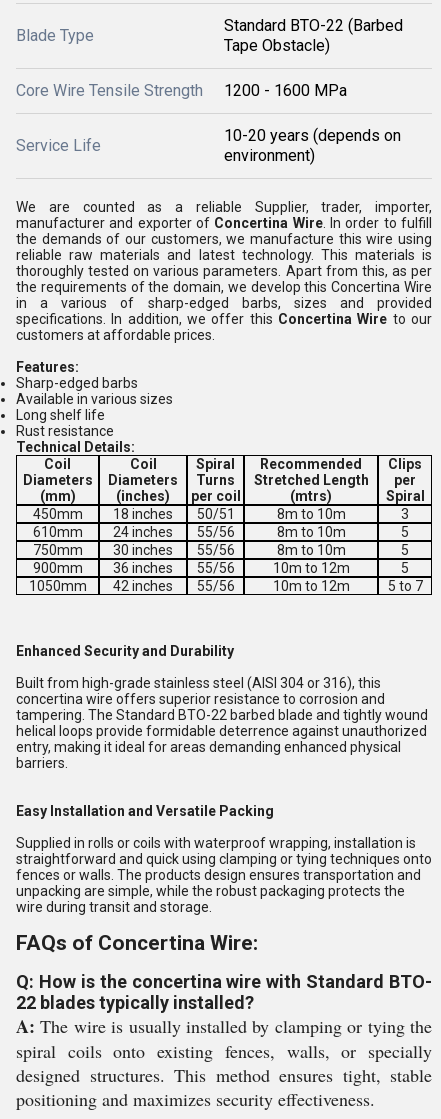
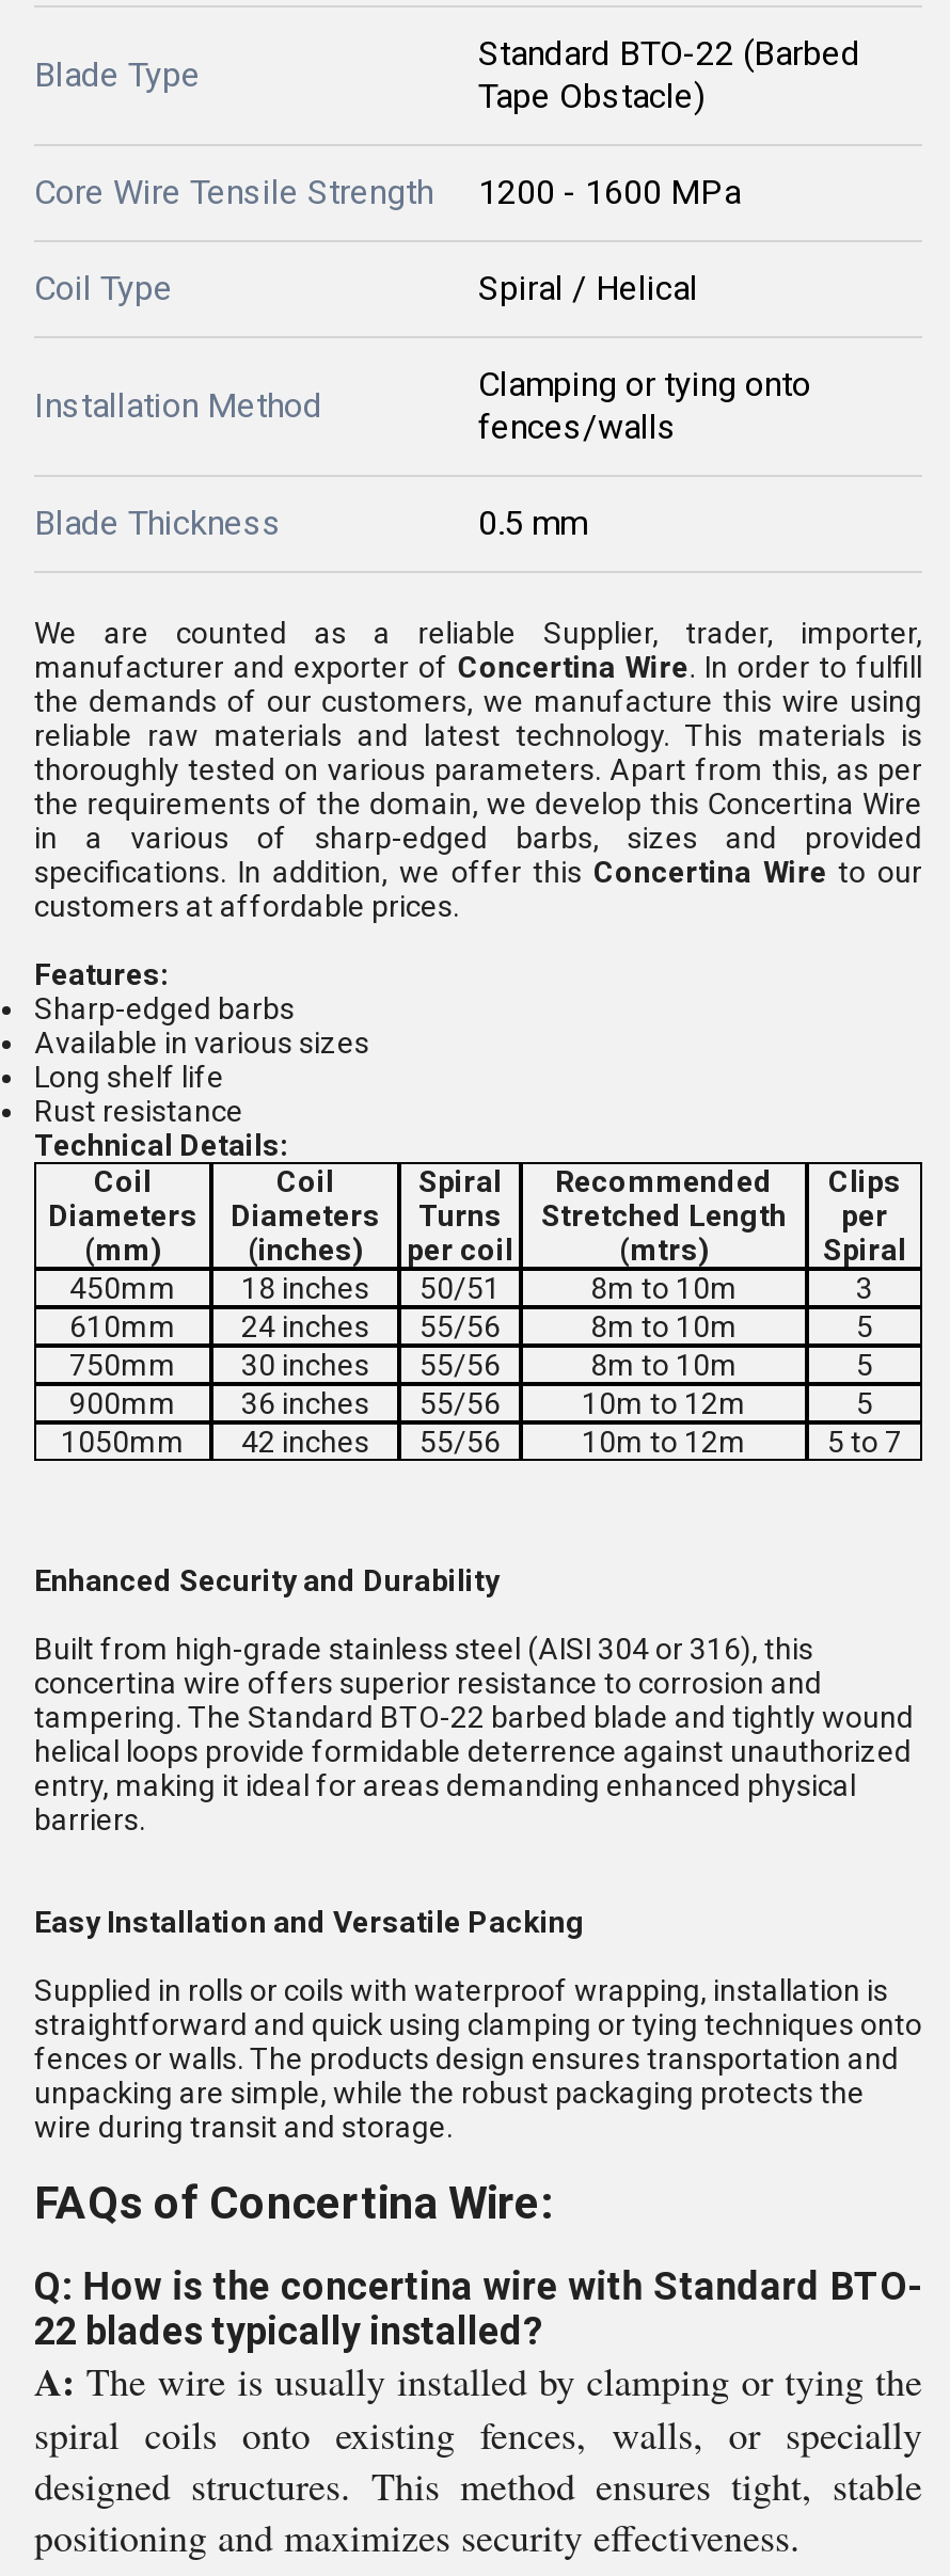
[224,126,401,165] 10-20 years (depends on | environment) -> [34,364,811,543] Clamping or tying onto | fences/walls | Blade Thickness | 0.5 mm
[16,136,101,155] Service Life -> [34,268,698,426] Coil Type | Spiral / Helical | Installation Method

